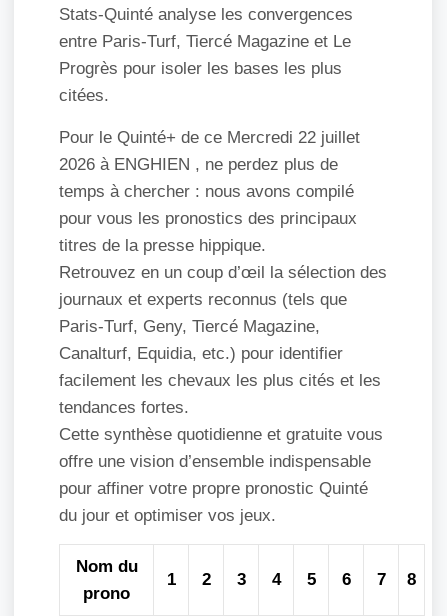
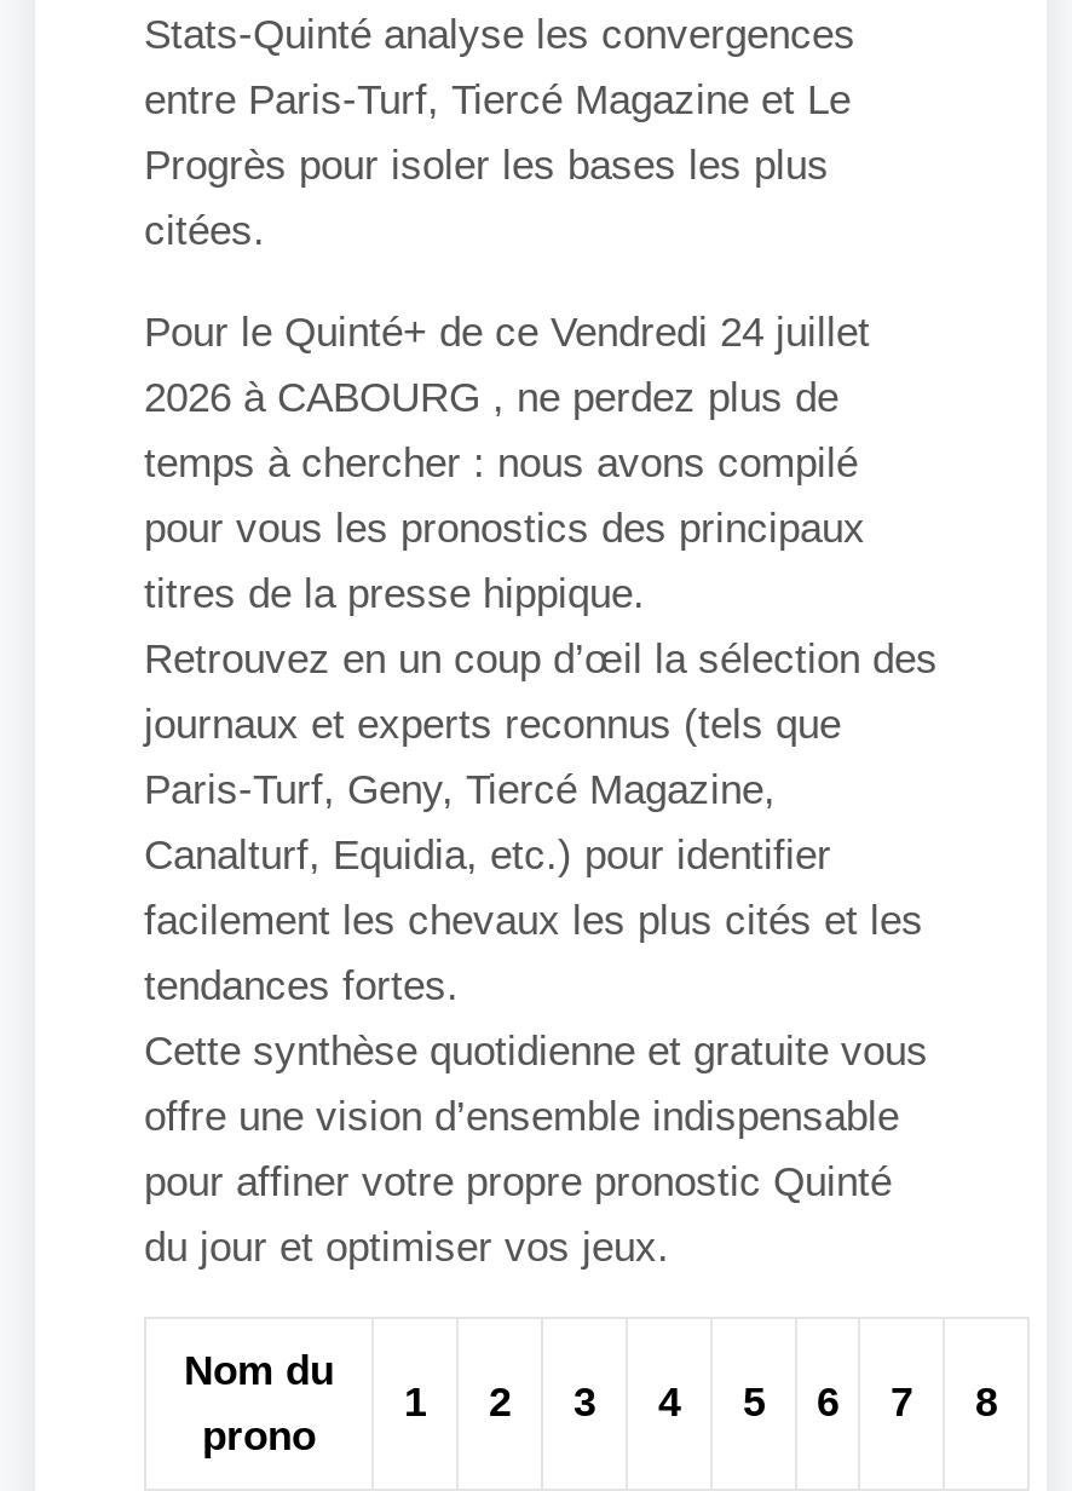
[59,128,360,147] Pour le Quinté+ de ce Mercredi 22 juillet -> [144,309,870,355] Pour le Quinté+ de ce Vendredi 24 juillet
[59,155,338,174] 2026 à ENGHIEN , ne perdez plus de -> [144,374,838,420] 2026 à CABOURG , ne perdez plus de

